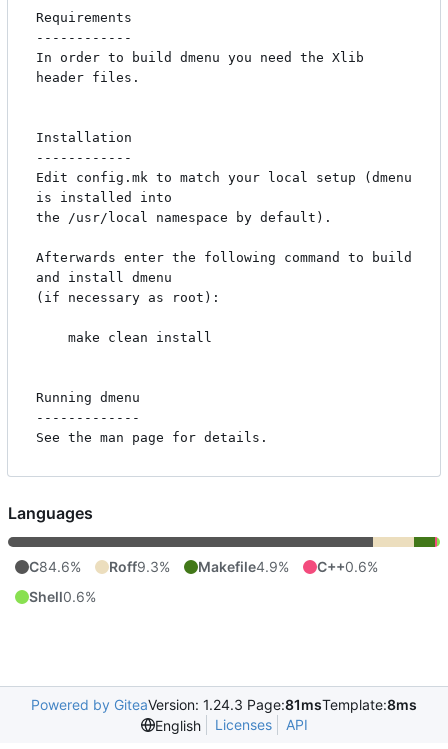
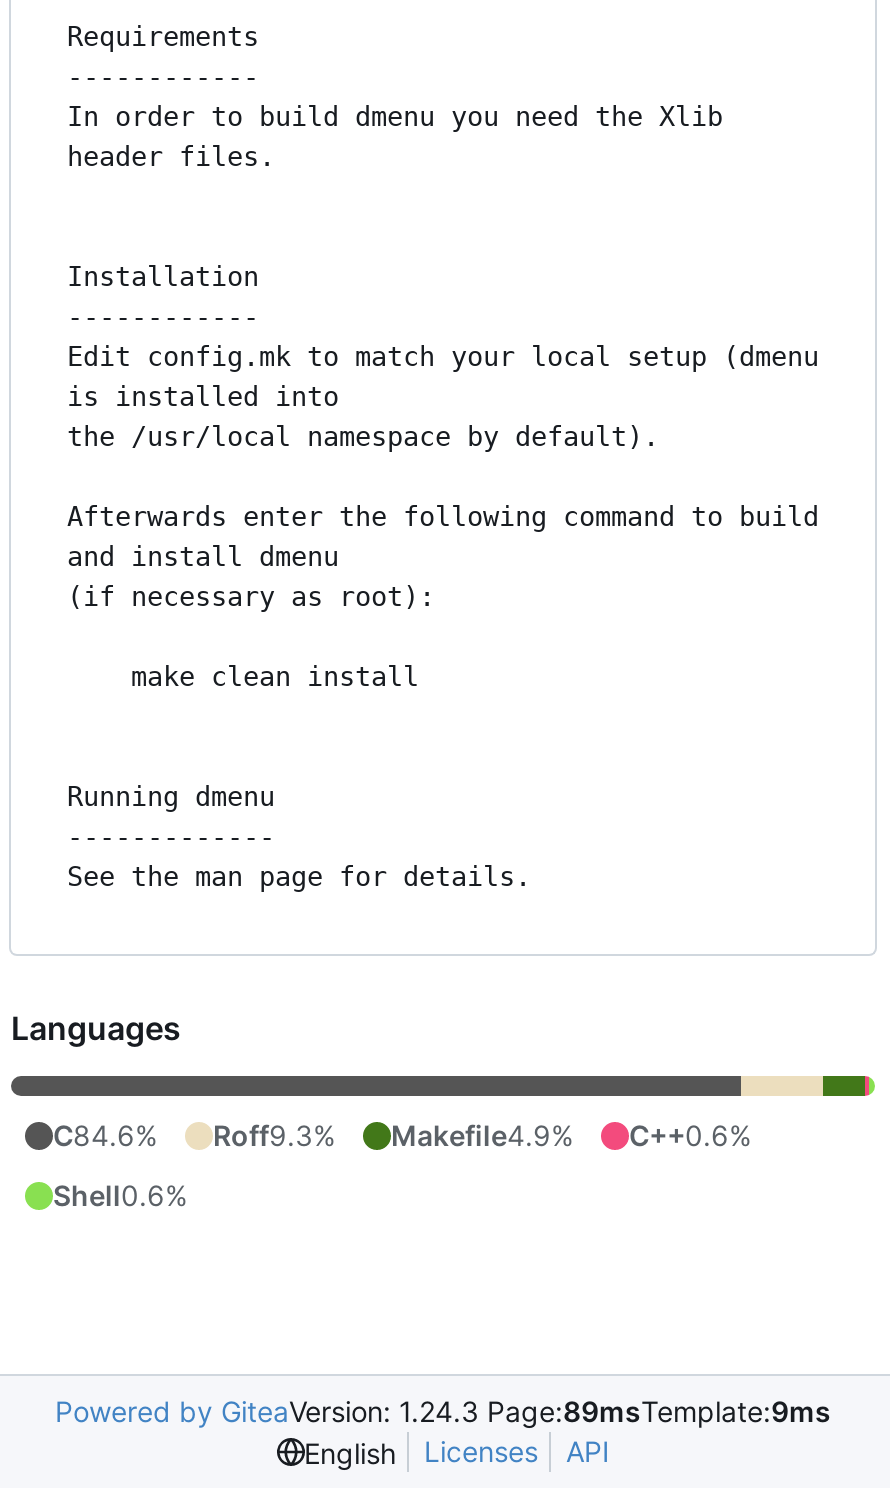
[31,696,417,713] Powered by GiteaVersion: 1.24.3 Page:81msTemplate:8ms -> [55,1394,831,1428] Powered by GiteaVersion: 1.24.3 Page:89msTemplate:9ms

